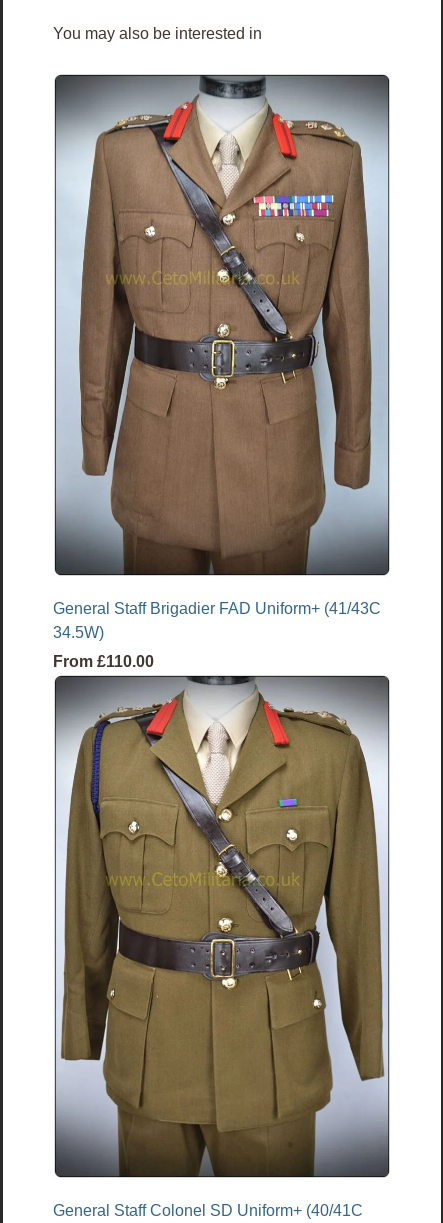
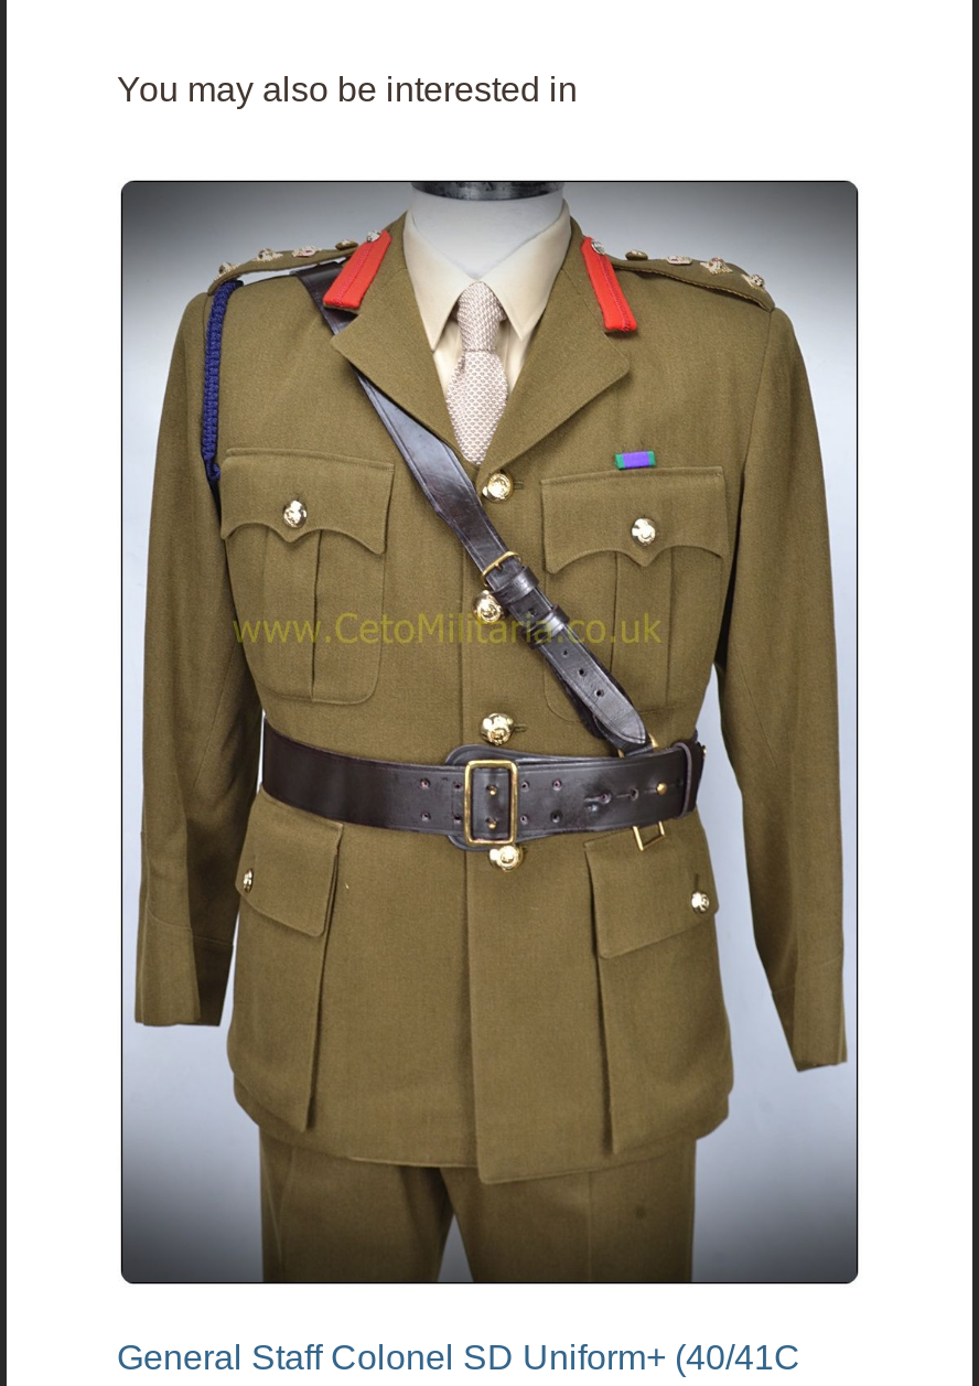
[53,75,385,670] [image] | General Staff Brigadier FAD Uniform+ (41/43C | 34.5W) | From £110.00 -> none

